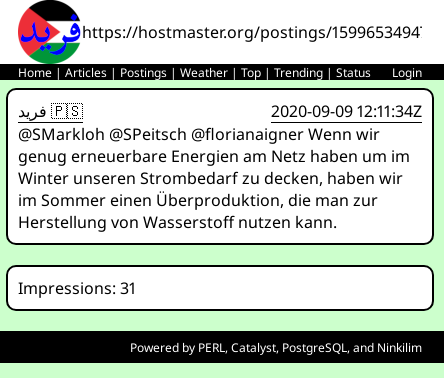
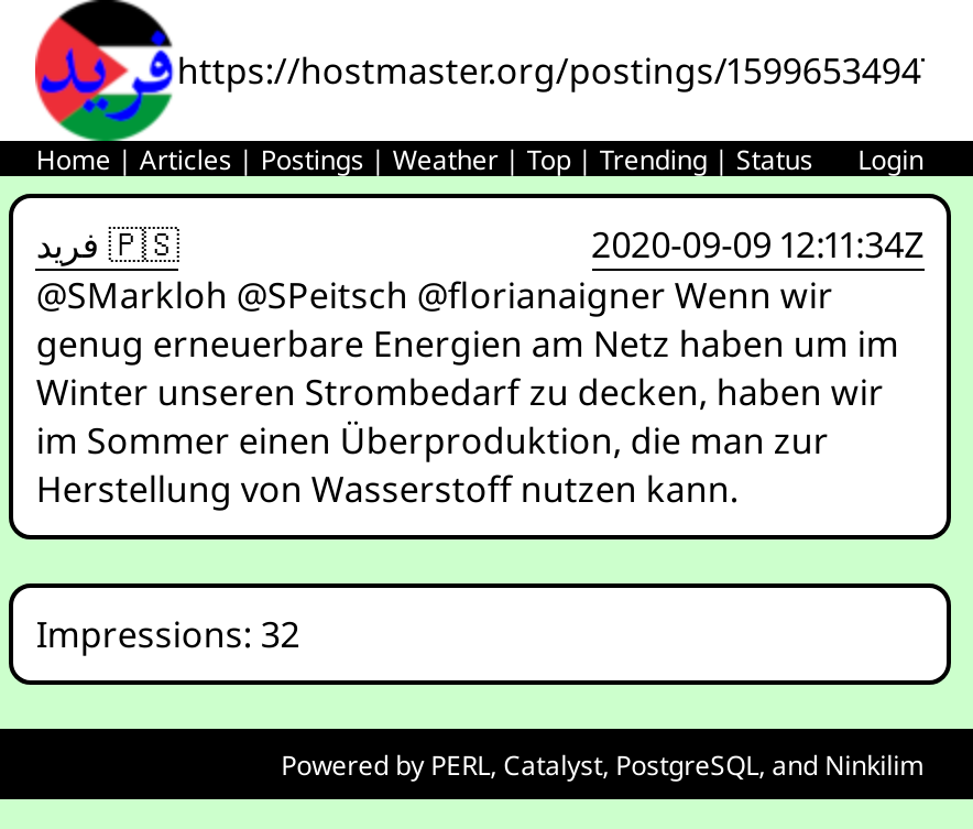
[18,277,136,299] Impressions: 31 -> [36,610,300,658] Impressions: 32

